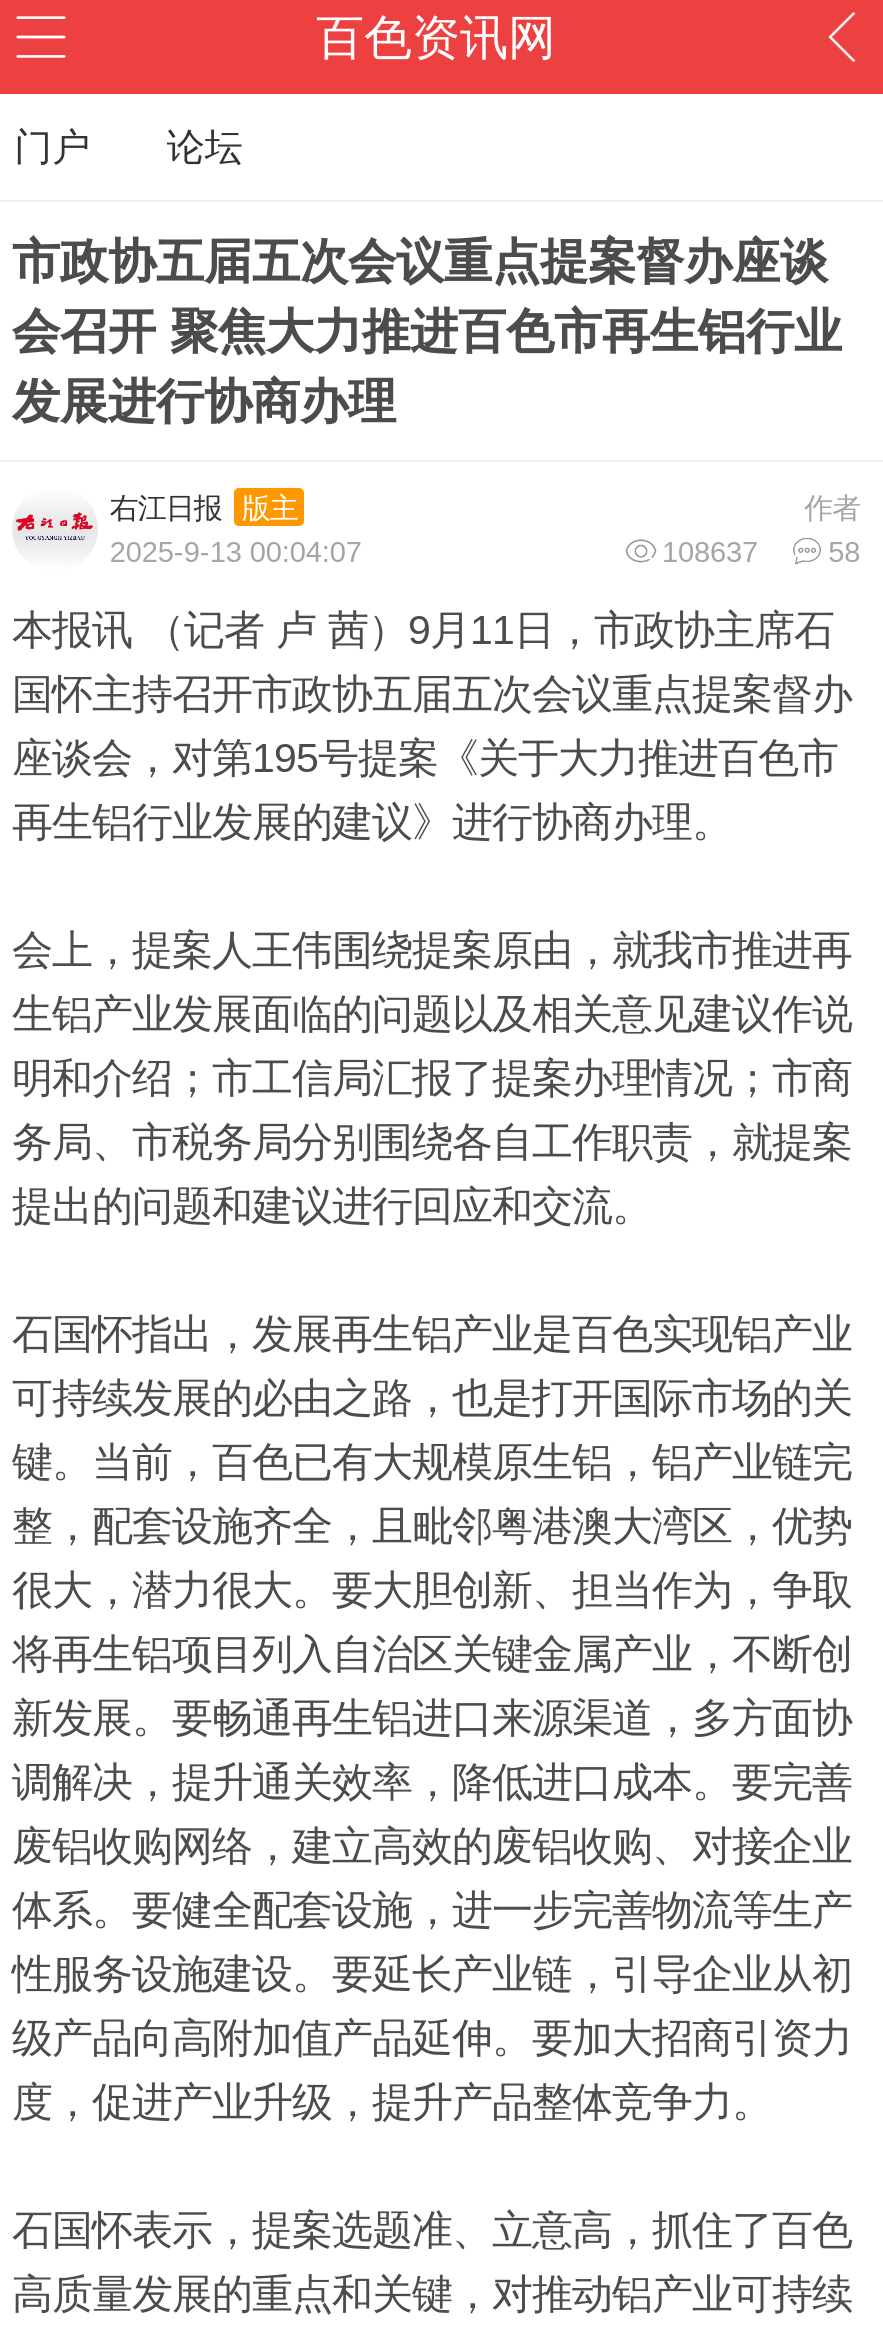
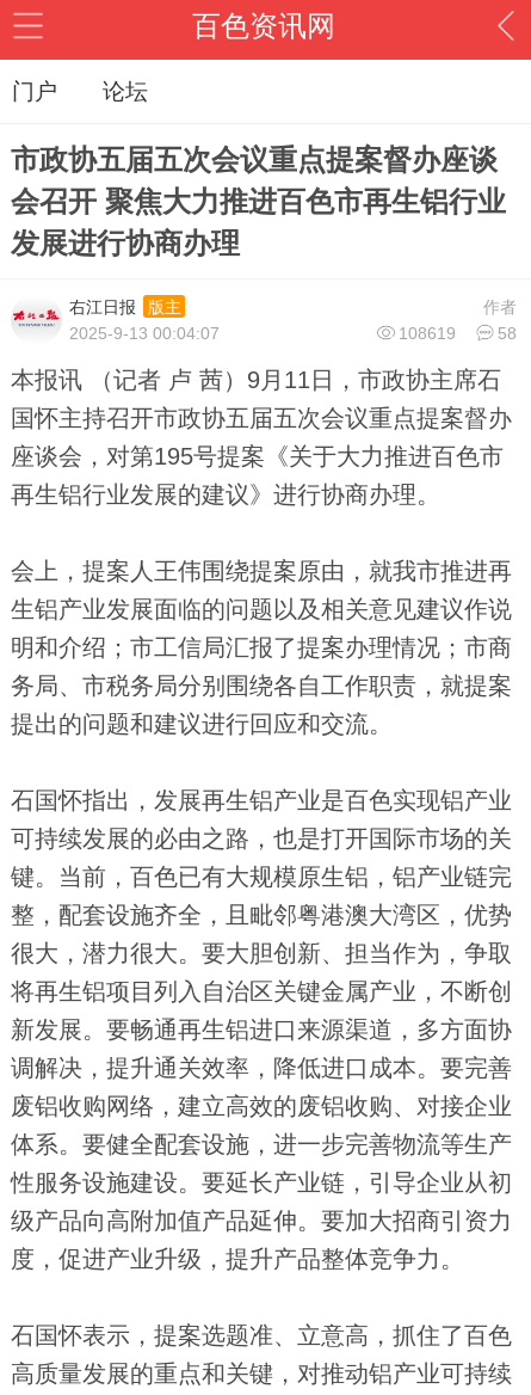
[662,536,860,568] 108637 58 -> [399,324,517,343] 108619 58

